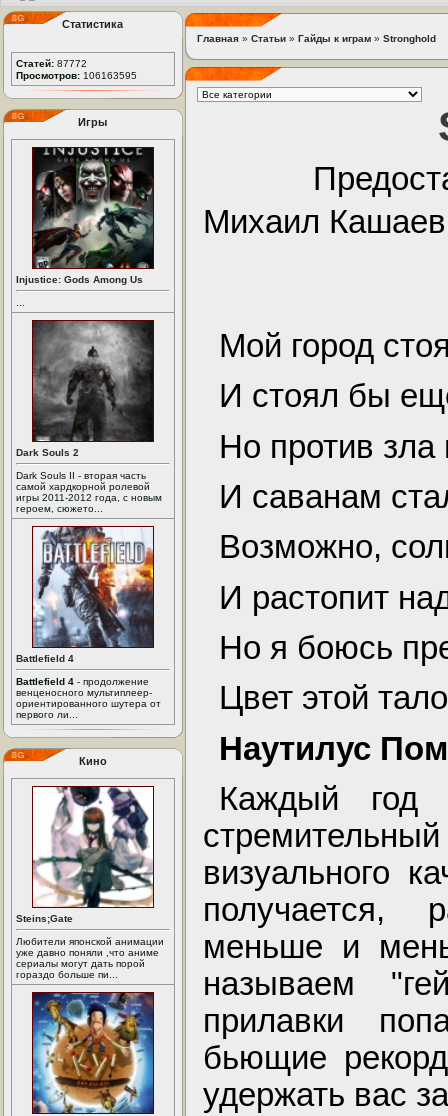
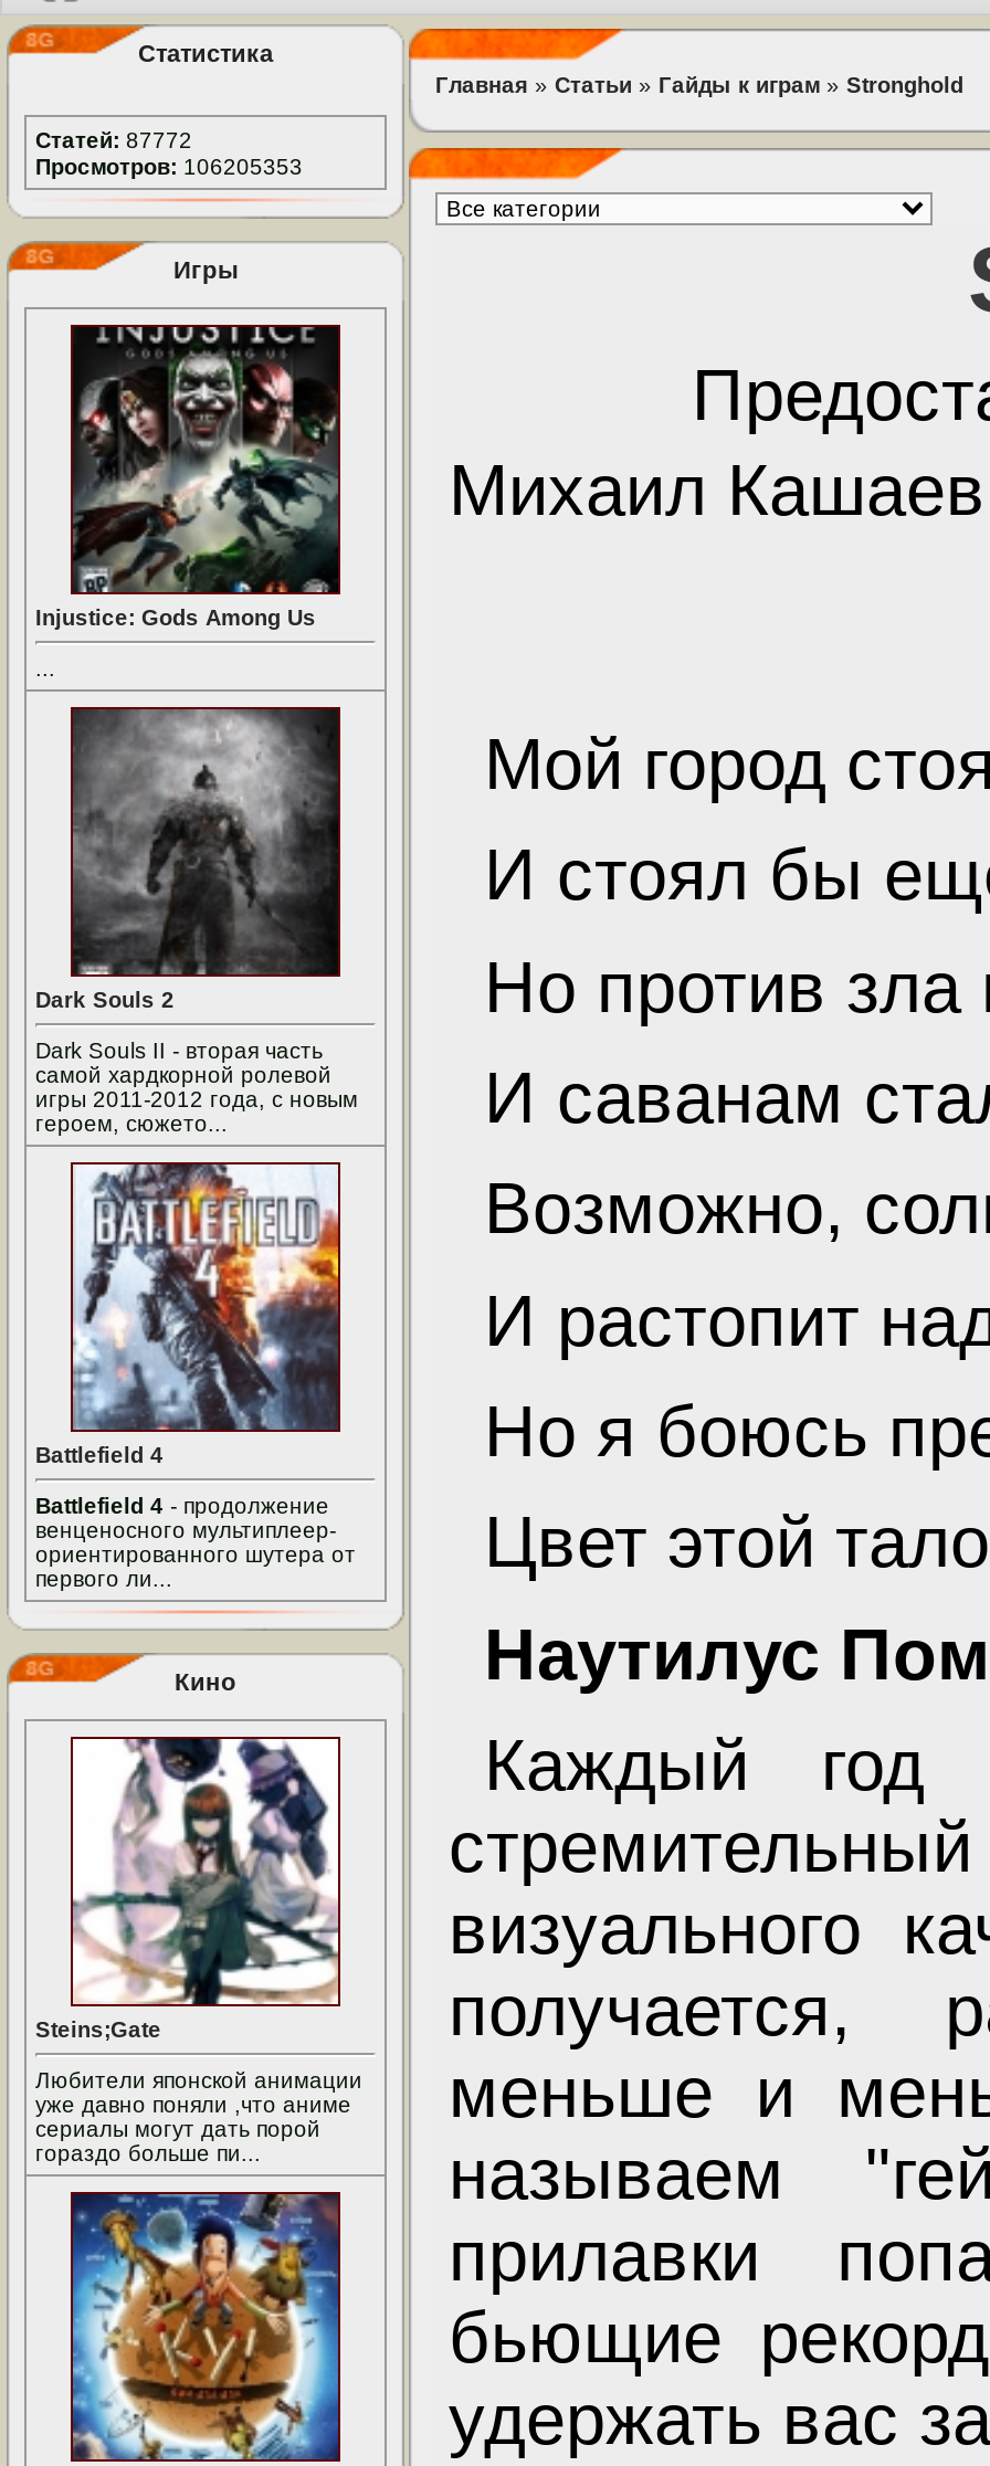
[16,70,137,81] Просмотров: 106163595 -> [35,155,303,179] Просмотров: 106205353

